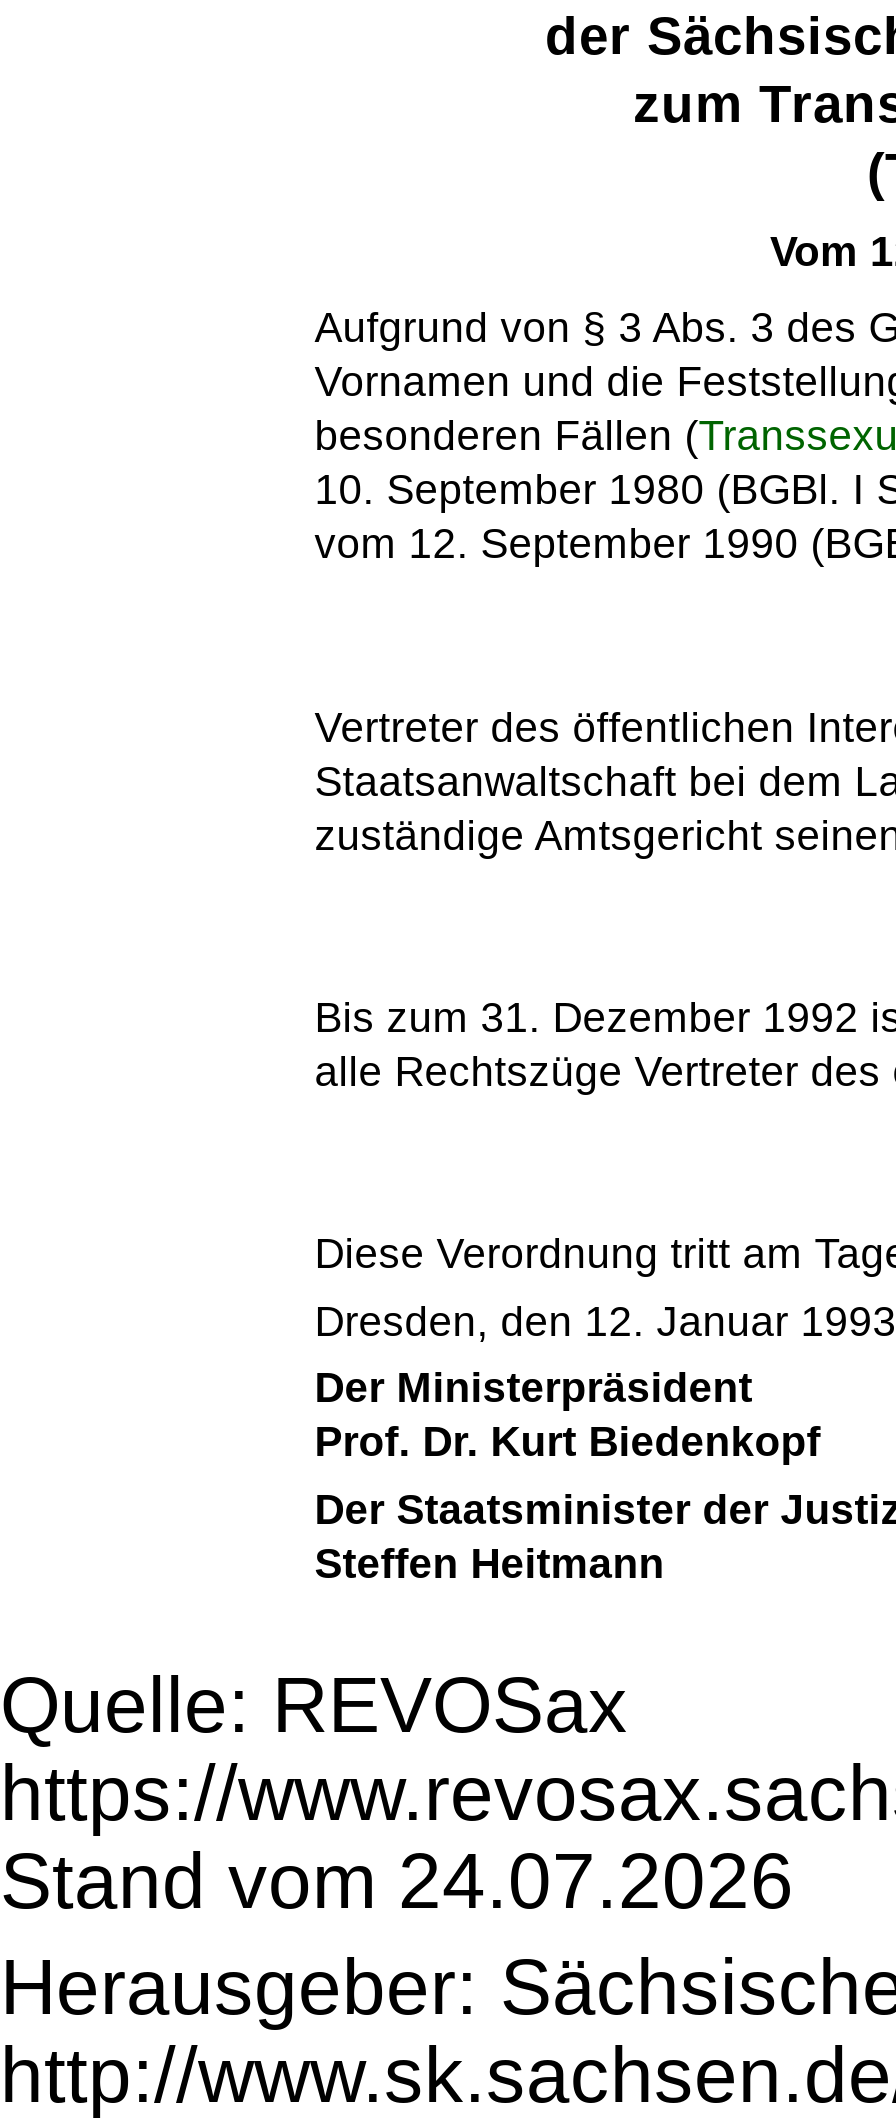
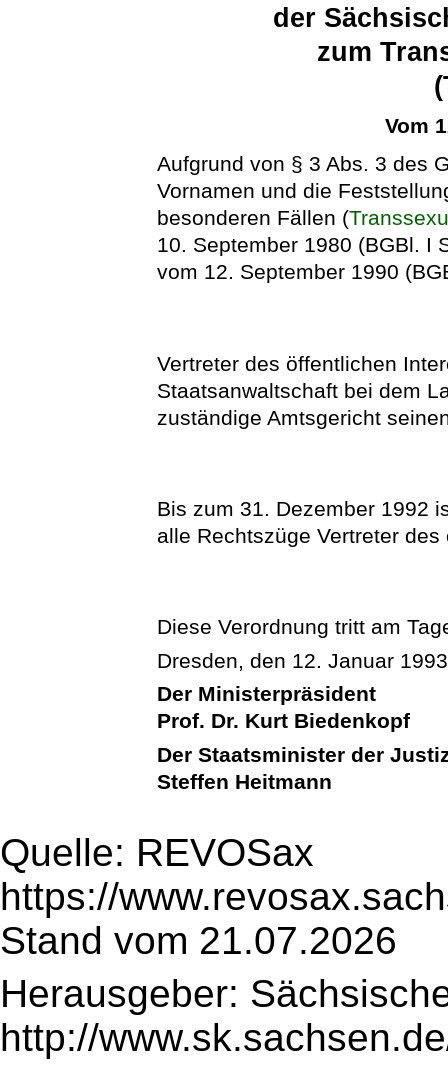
[0,1837,794,1923] Stand vom 24.07.2026 -> [0,919,397,962] Stand vom 21.07.2026

